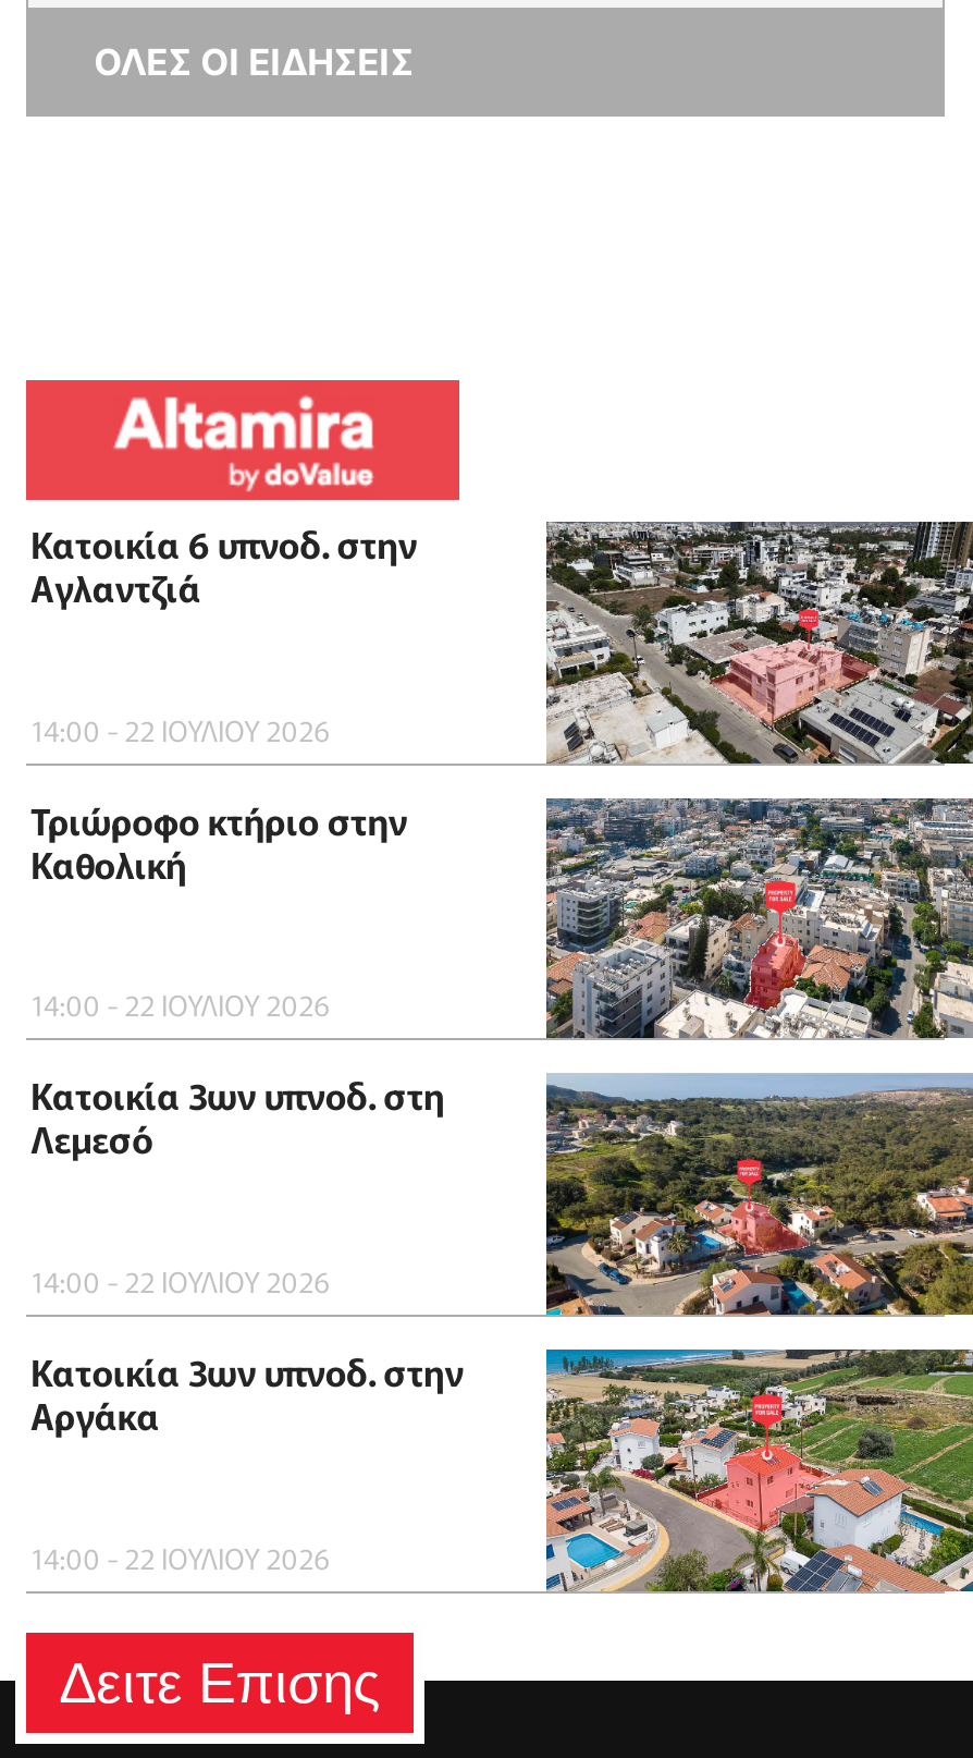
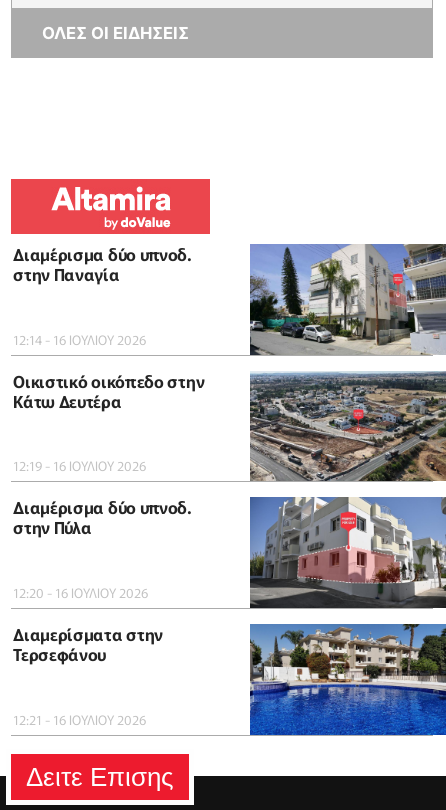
[31,517,417,612] Κατοικία 6 υπνοδ. στην | Αγλαντζιά -> [13,242,191,286] Διαμέρισμα δύο υπνοδ. | στην Παναγία
[544,520,966,766] [image] -> [249,243,443,356] [image]
[31,708,329,749] 14:00 - 22 ΙΟΥΛΙΟΥ 2026 -> [13,329,146,348] 12:14 - 16 ΙΟΥΛΙΟΥ 2026
[31,793,407,889] Τριώροφο κτήριο στην | Καθολική -> [13,368,204,412] Οικιστικό οικόπεδο στην | Κάτω Δευτέρα
[546,796,966,1040] [image] -> [250,371,443,482] [image]
[31,985,329,1026] 14:00 - 22 ΙΟΥΛΙΟΥ 2026 -> [13,456,146,475] 12:19 - 16 ΙΟΥΛΙΟΥ 2026
[31,1070,444,1165] Κατοικία 3ων υπνοδ. στη | Λεμεσό -> [13,495,191,539] Διαμέρισμα δύο υπνοδ. | στην Πύλα
[544,1073,966,1317] [image] -> [249,497,443,609] [image]
[31,1261,329,1302] 14:00 - 22 ΙΟΥΛΙΟΥ 2026 -> [13,583,148,602] 12:20 - 16 ΙΟΥΛΙΟΥ 2026
[31,1346,463,1442] Κατοικία 3ων υπνοδ. στην | Αργάκα -> [13,622,163,666] Διαμερίσματα στην | Τερσεφάνου
[544,1347,966,1594] [image] -> [249,623,443,736] [image]
[31,1538,329,1579] 14:00 - 22 ΙΟΥΛΙΟΥ 2026 -> [13,710,146,729] 12:21 - 16 ΙΟΥΛΙΟΥ 2026

